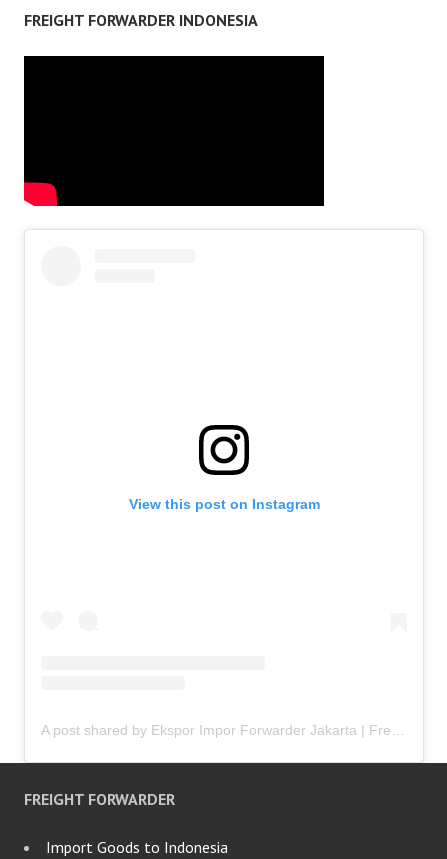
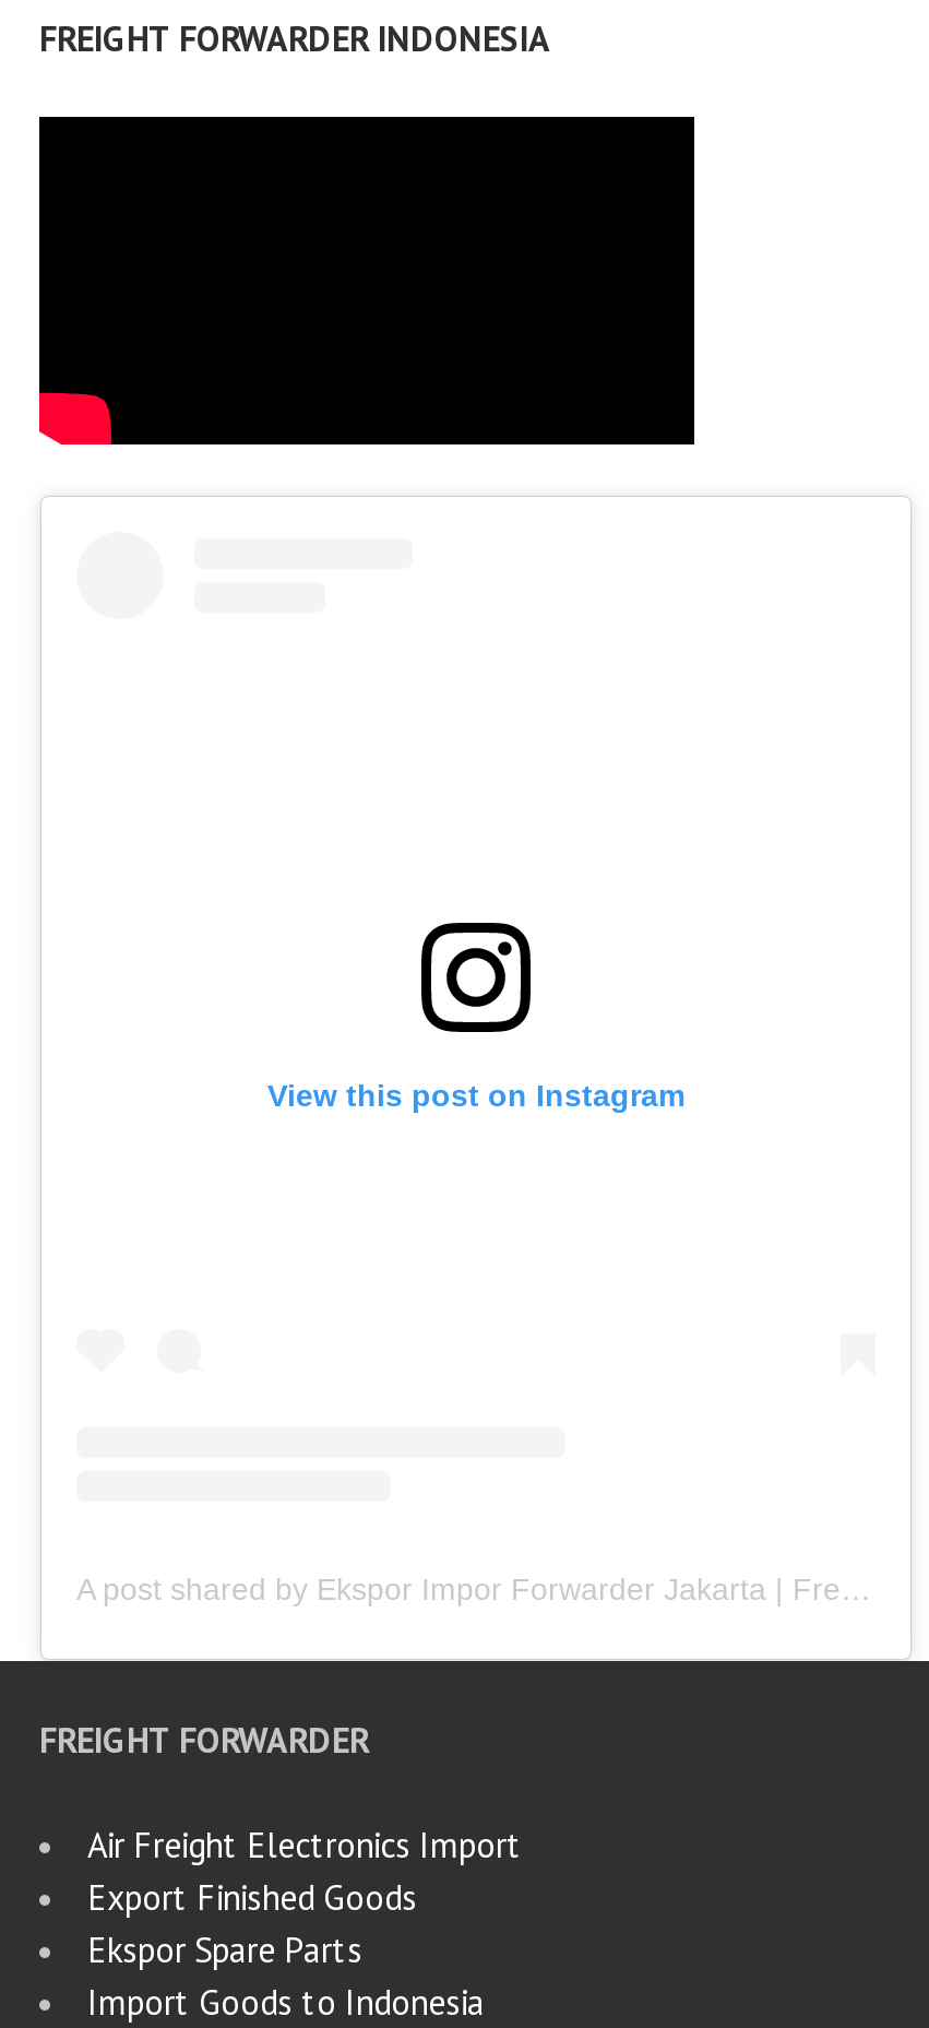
none -> [87,1822,522,1971] Air Freight Electronics Import | Export Finished Goods | Ekspor Spare Parts

